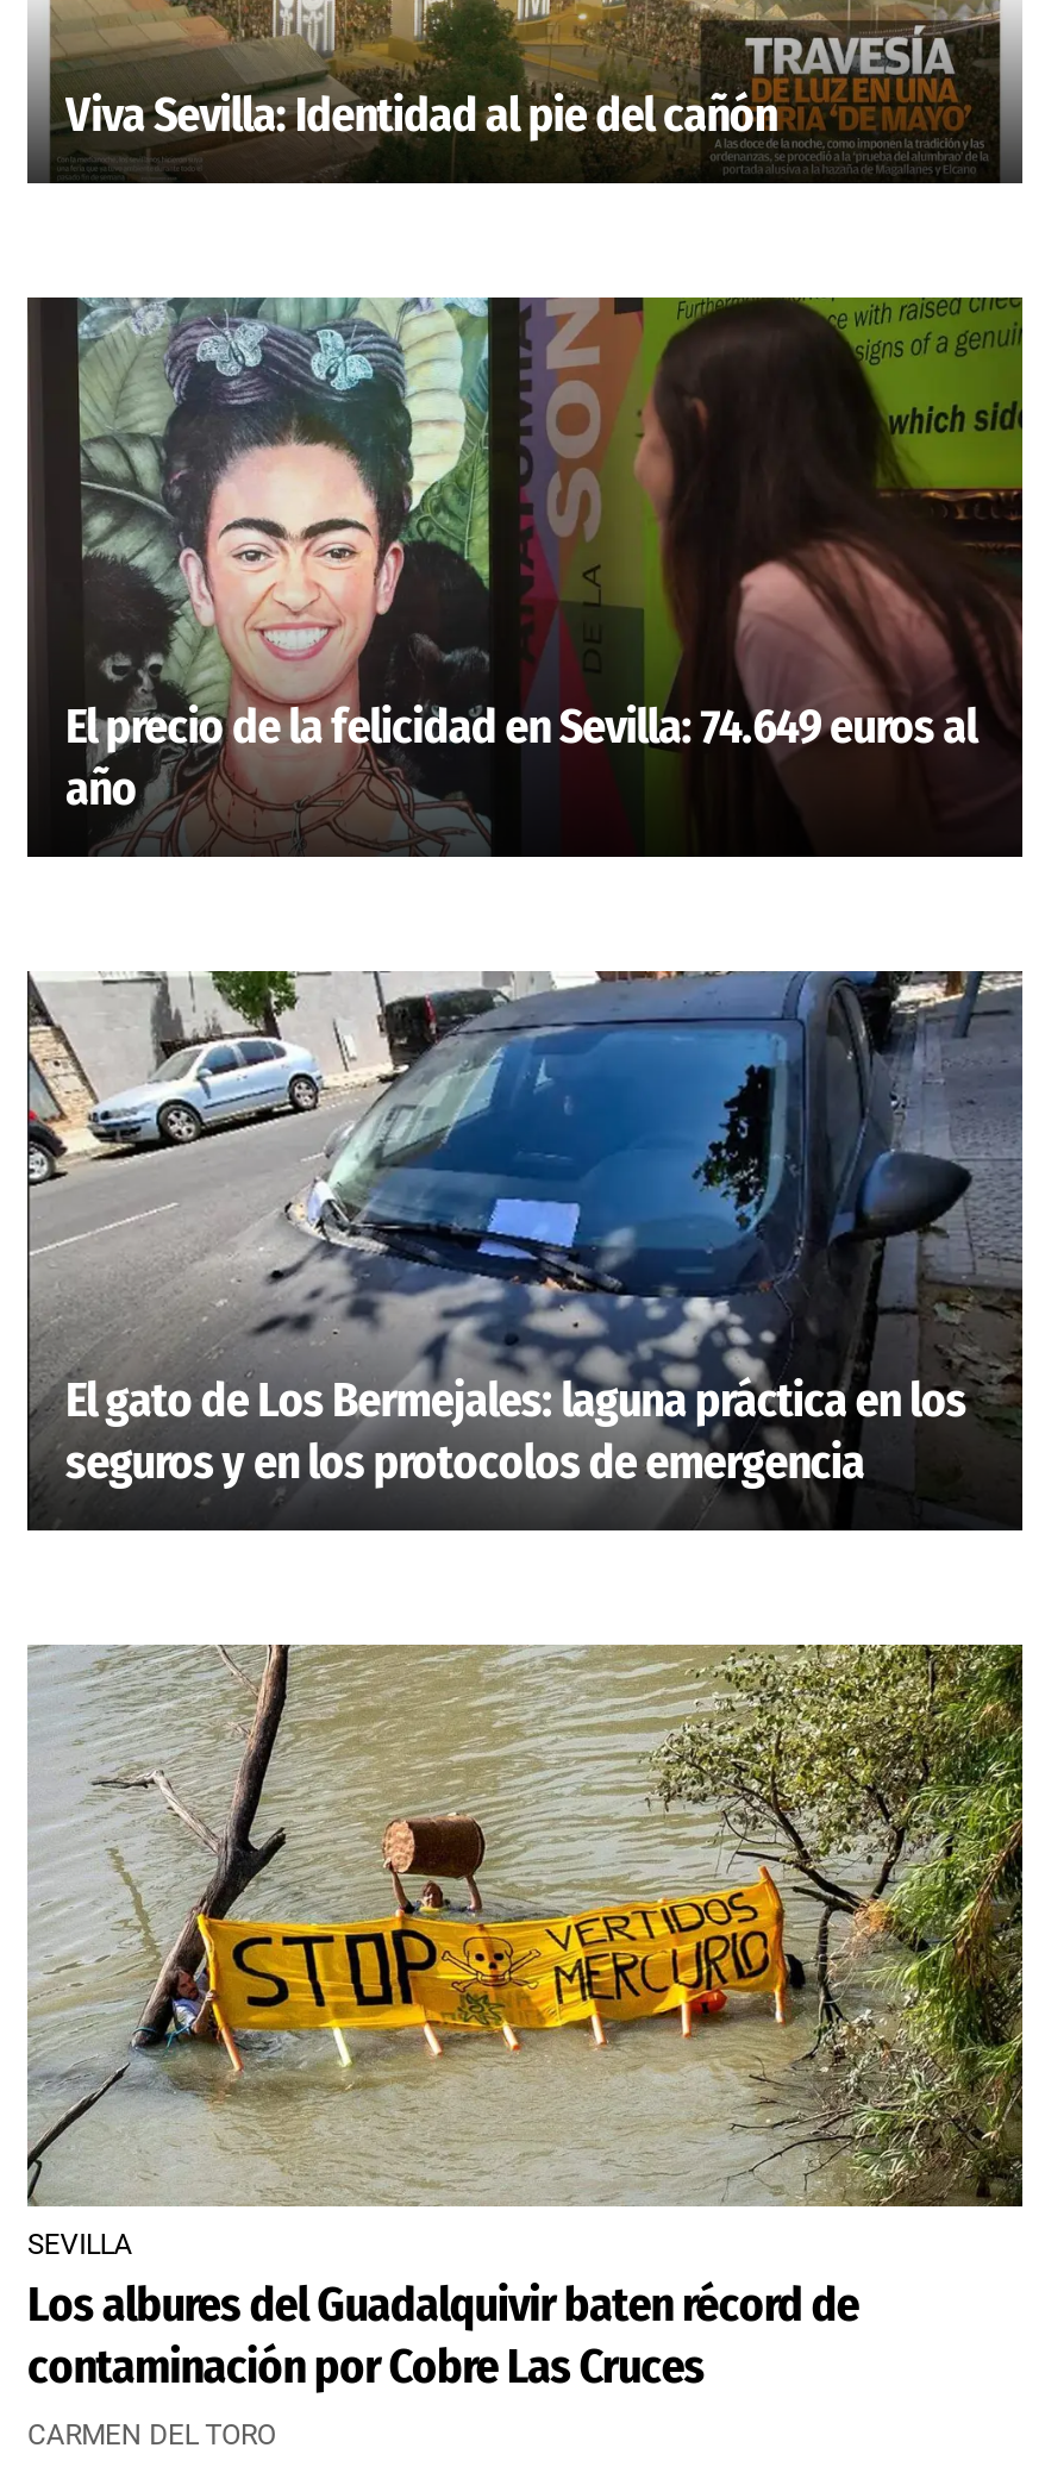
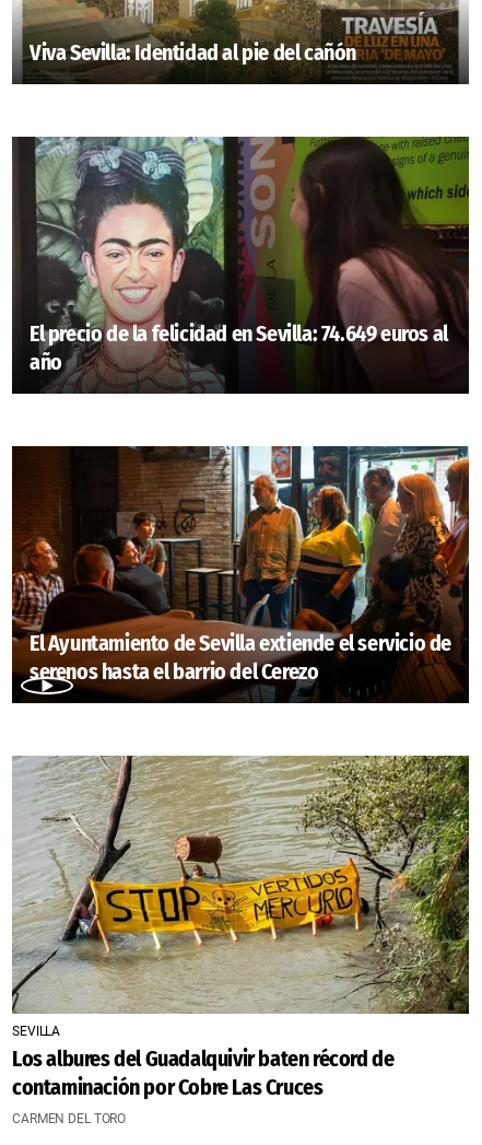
[27,969,1025,1530] [image] | El gato de Los Bermejales: laguna práctica en los | seguros y en los protocolos de emergencia -> [12,445,470,702] [image] | El Ayuntamiento de Sevilla extiende el servicio de | serenos hasta el barrio del Cerezo

